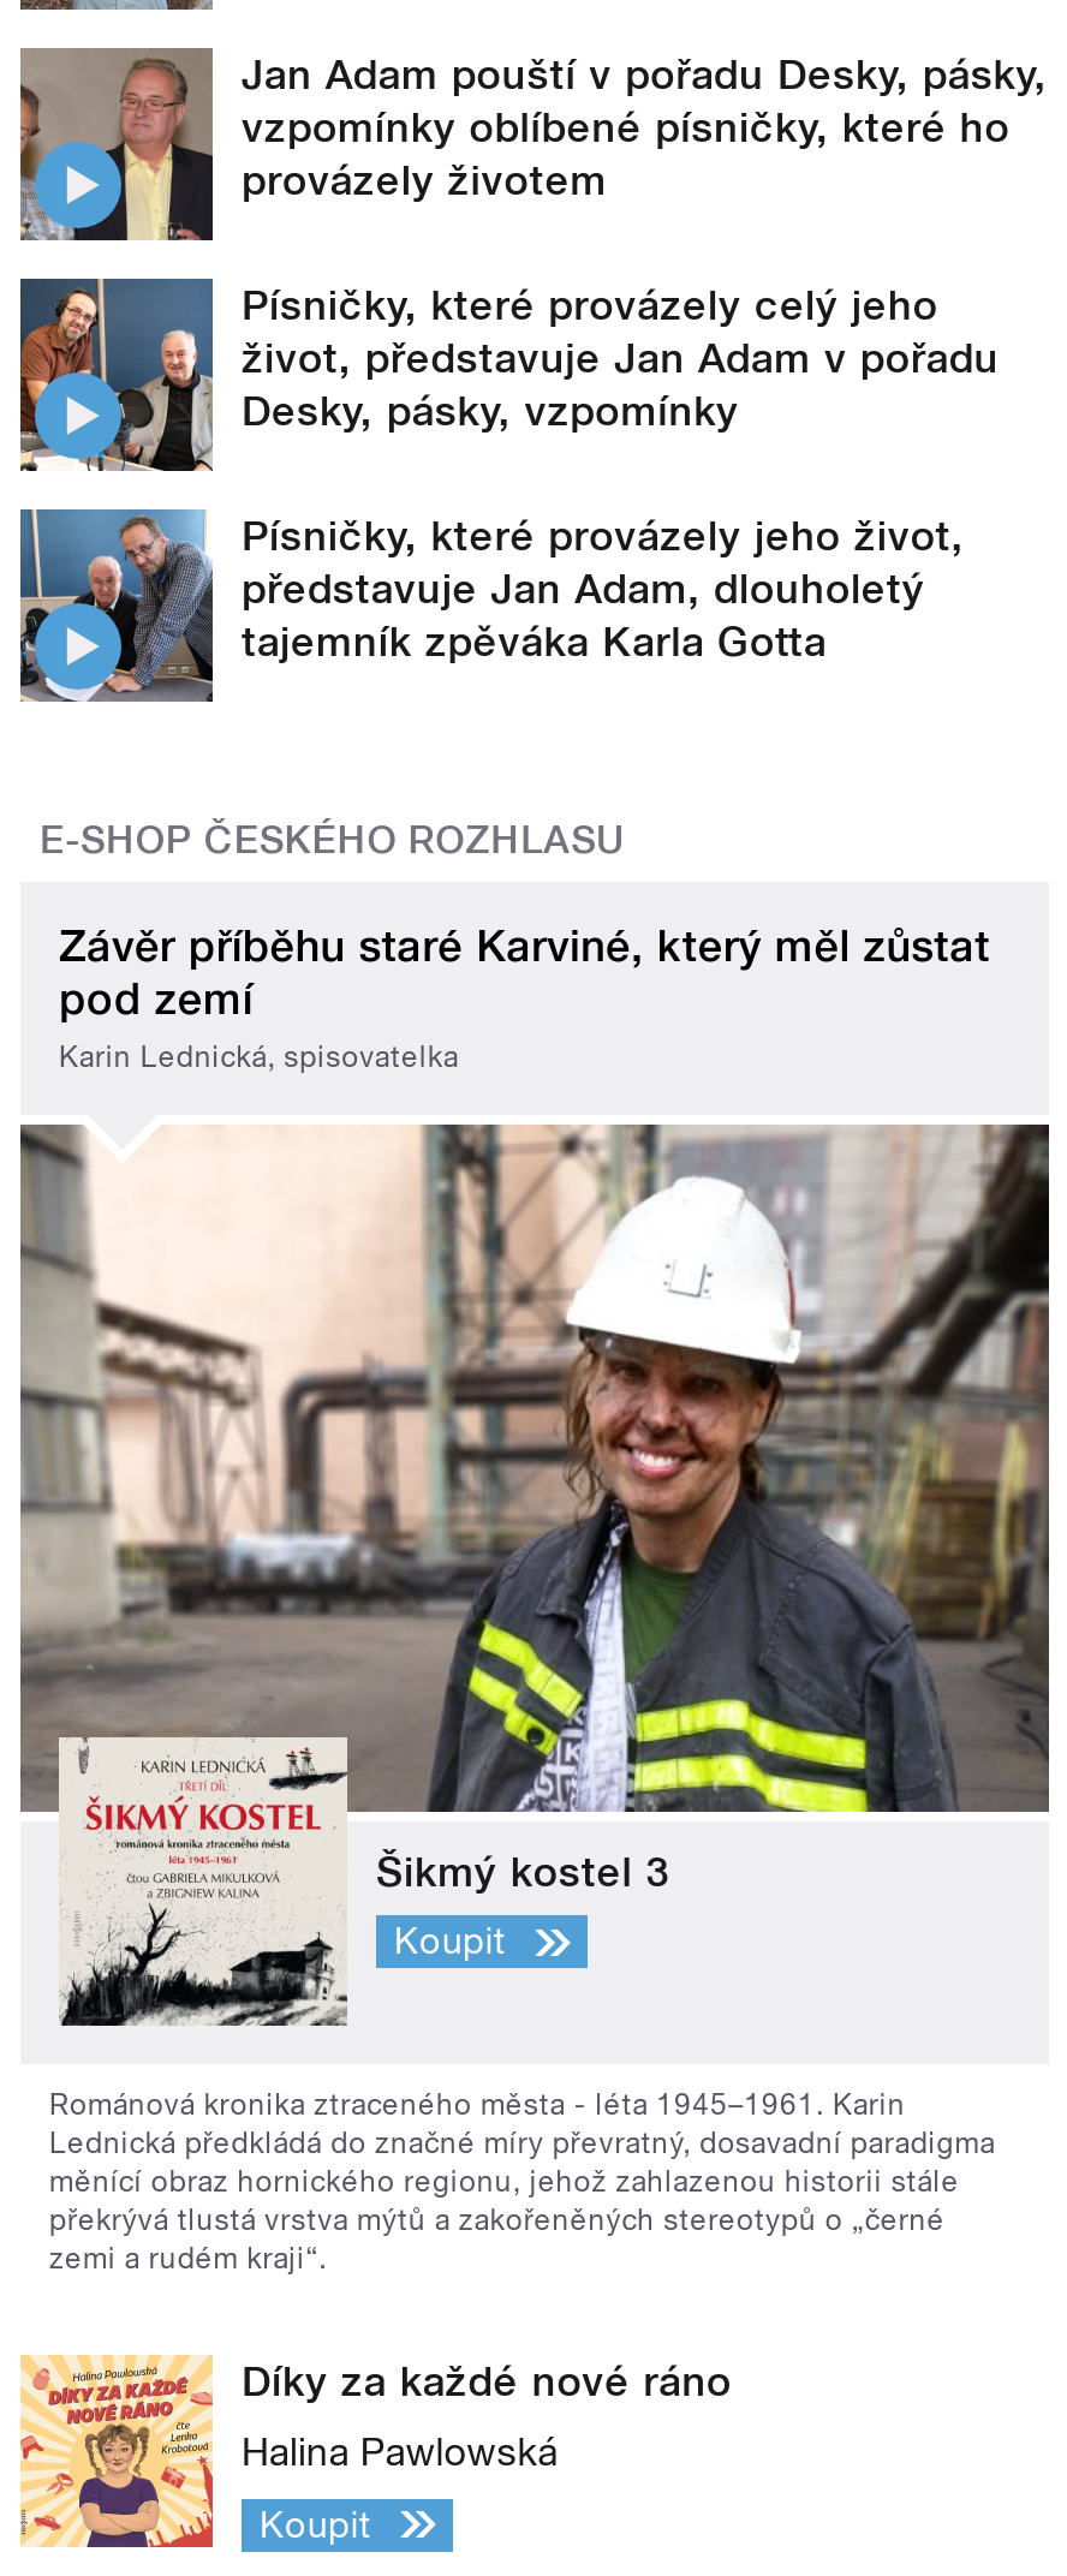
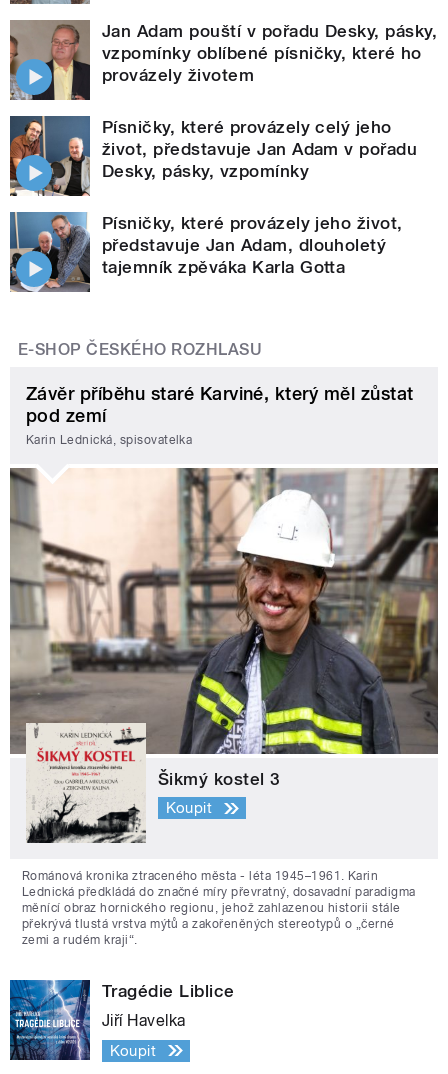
[18,2353,732,2550] [image] | Díky za každé nové ráno -> [9,979,235,1061] [image] | Tragédie Liblice
[242,2428,558,2474] Halina Pawlowská -> [102,1010,186,1029] Jiří Havelka

